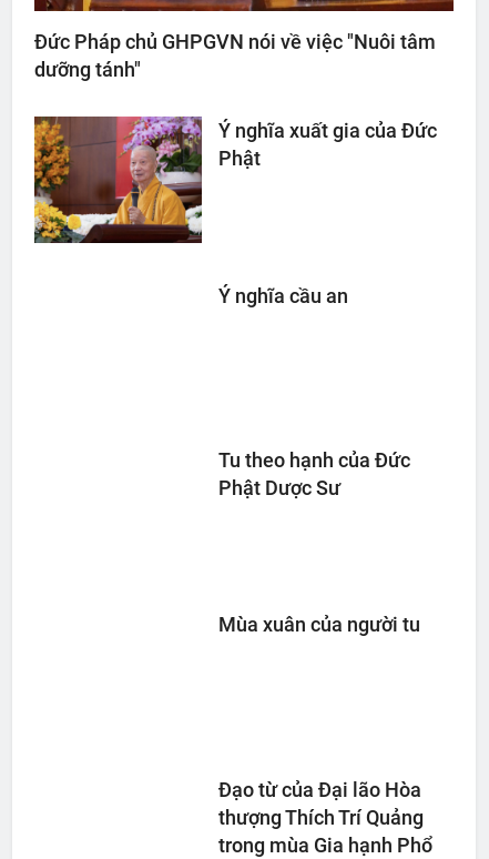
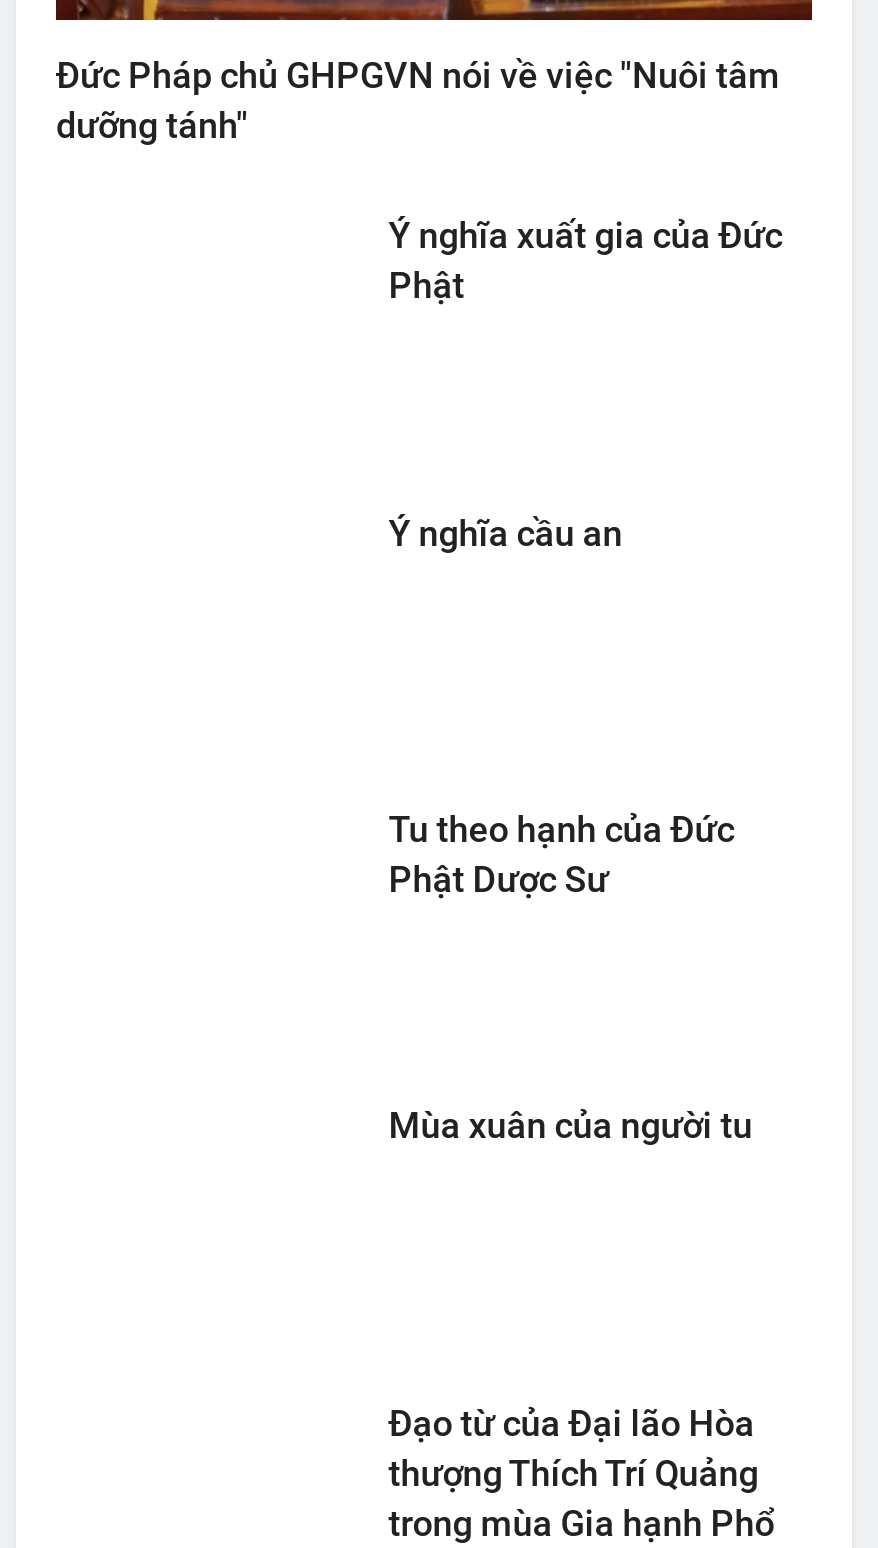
[33,115,203,244] [image] -> none

